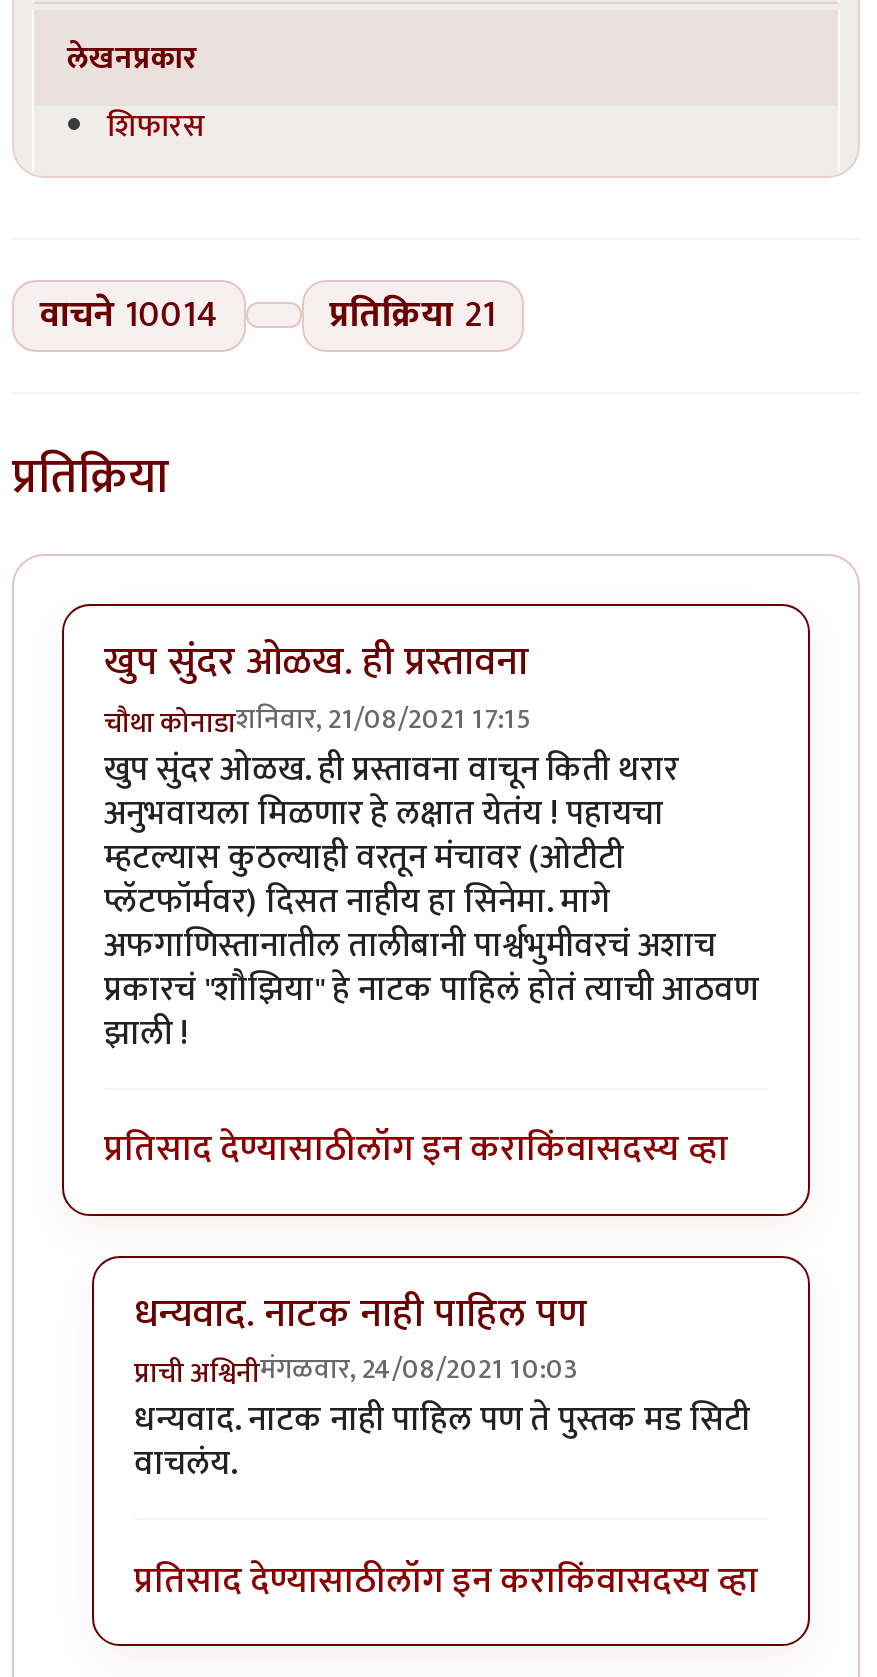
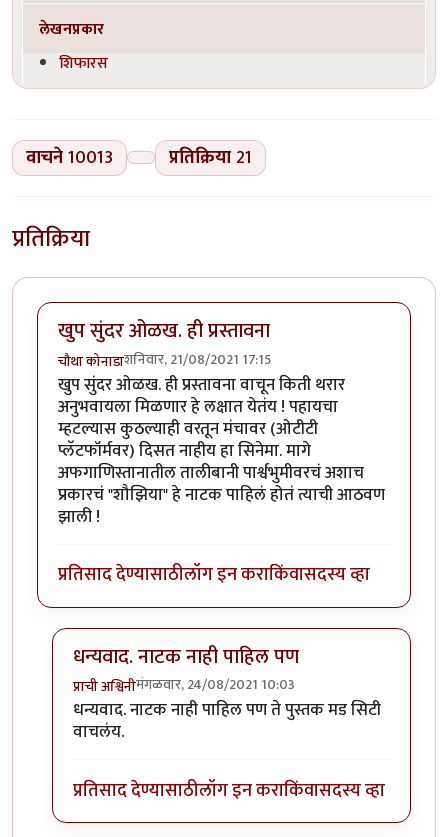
[40,285,219,347] वाचने 10014 -> [26,142,113,173] वाचने 10013

